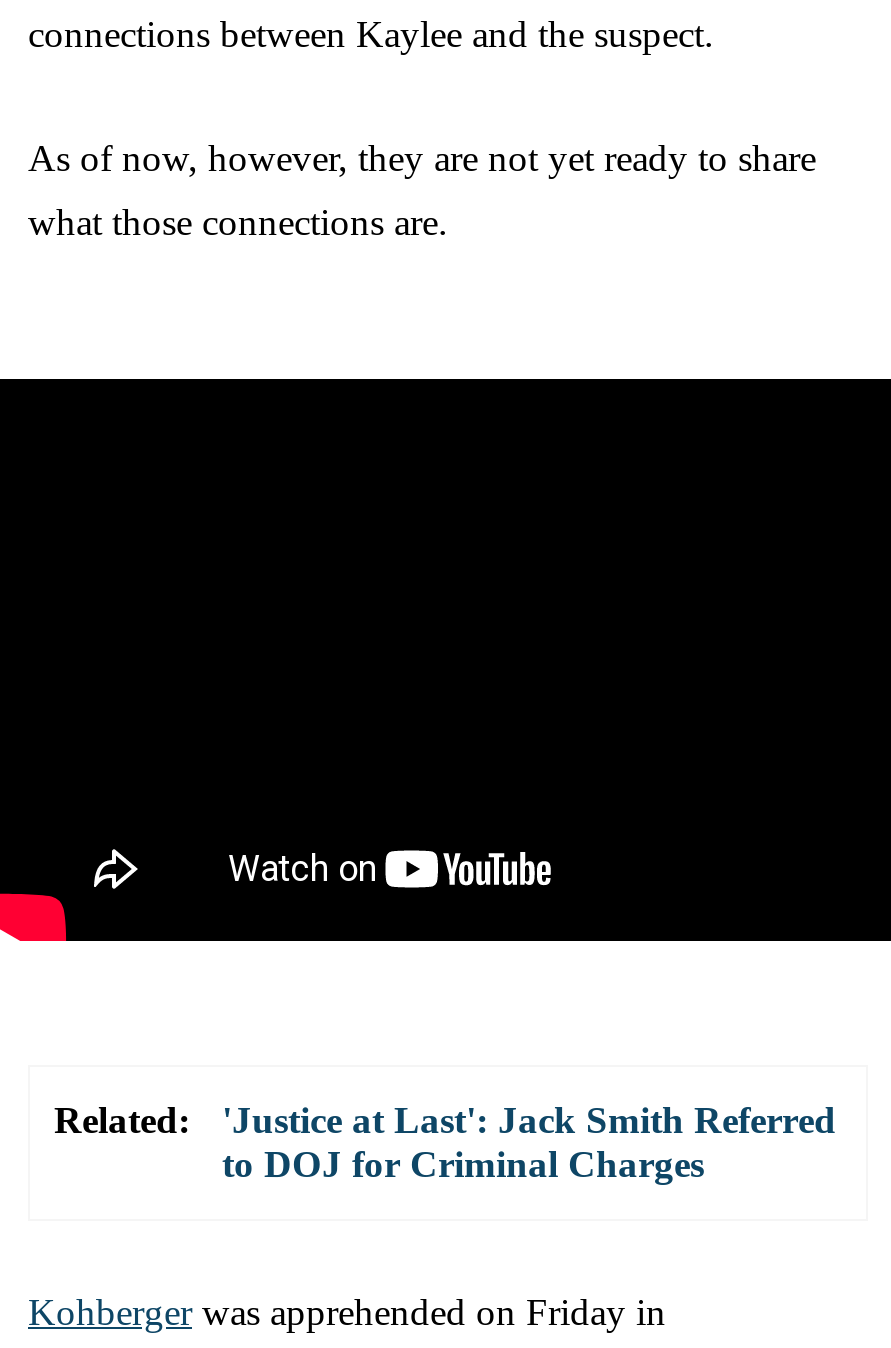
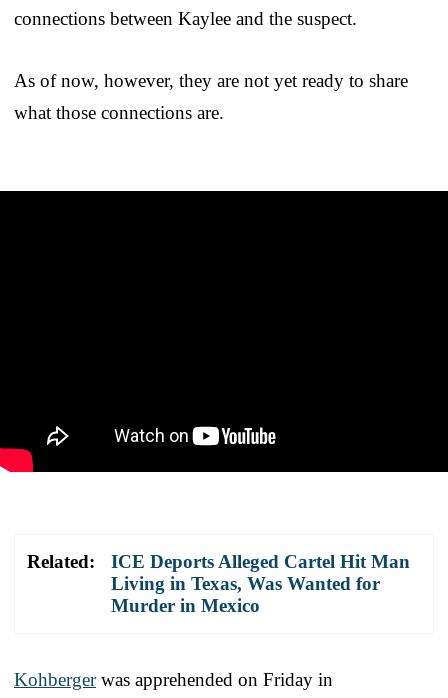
[222,1098,836,1184] 'Justice at Last': Jack Smith Referred | to DOJ for Criminal Charges -> [111,551,410,616] ICE Deports Alleged Cartel Hit Man | Living in Texas, Was Wanted for | Murder in Mexico

